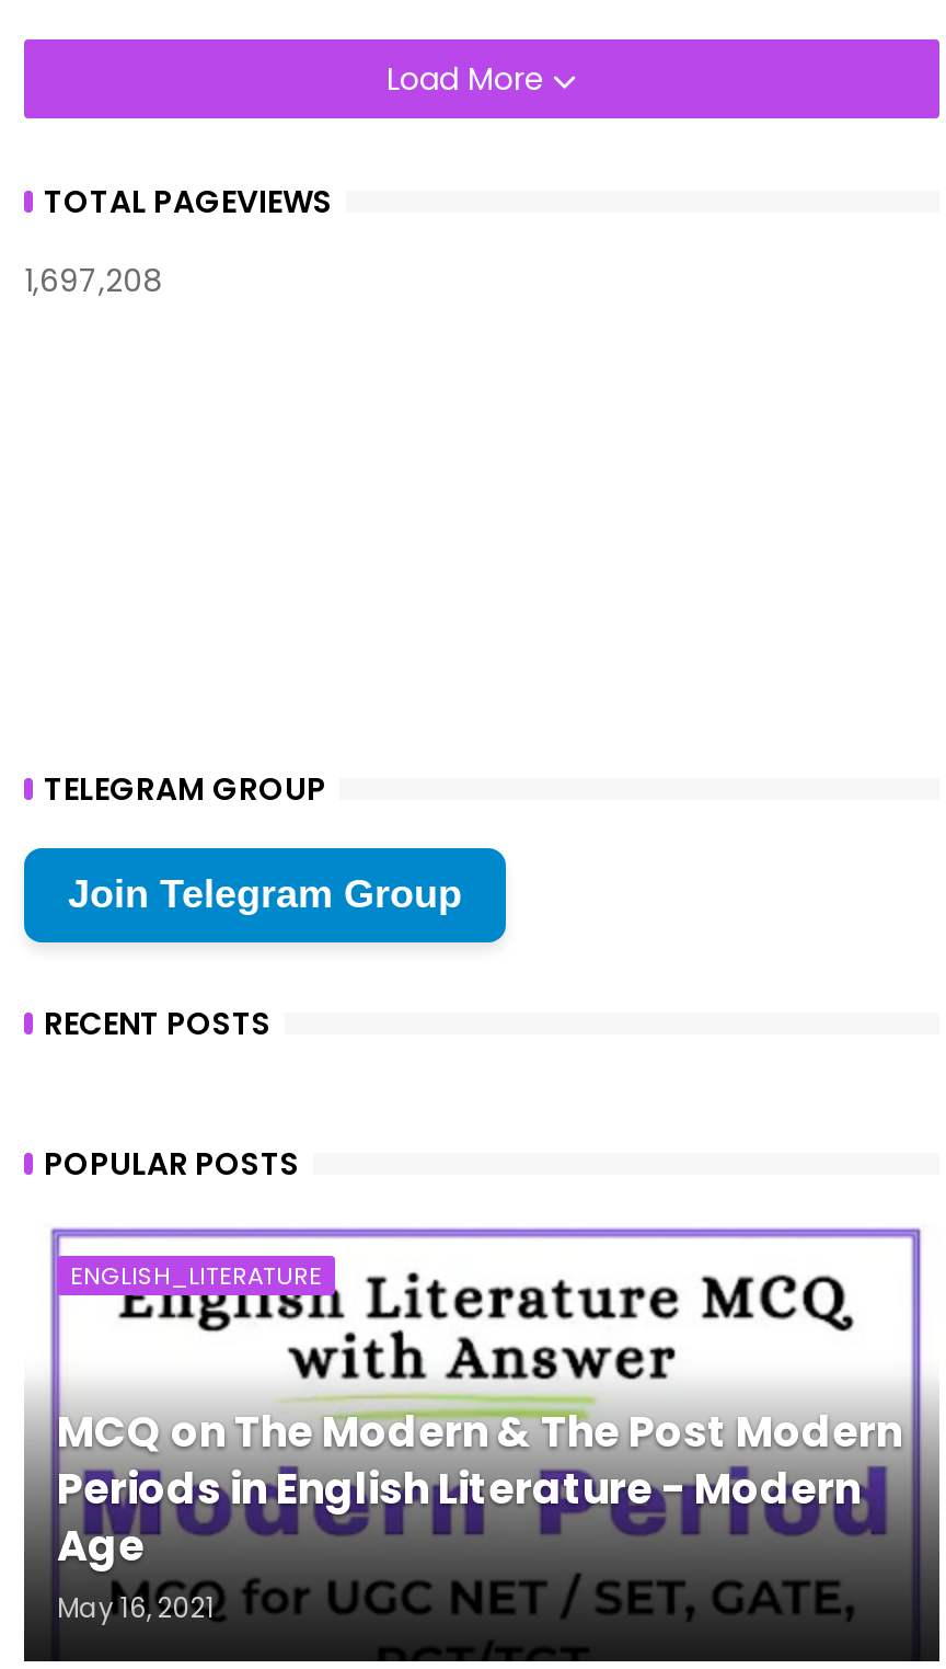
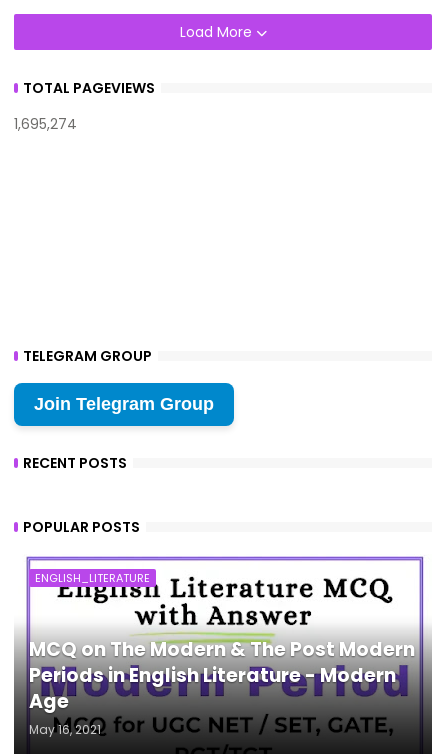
[24,259,162,302] 1,697,208 -> [14,114,77,134] 1,695,274

